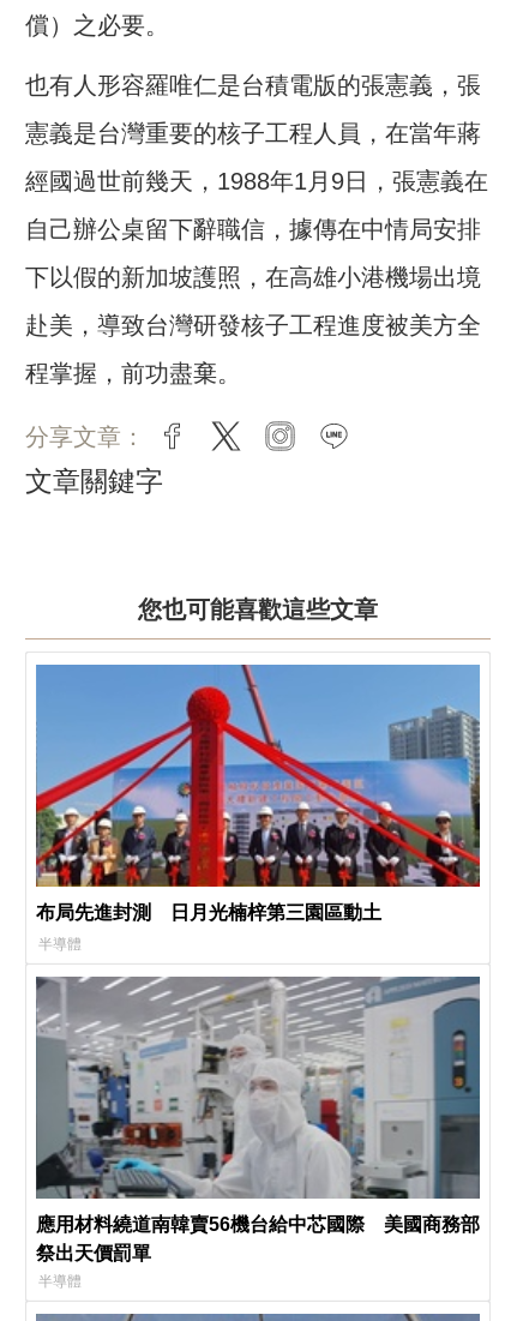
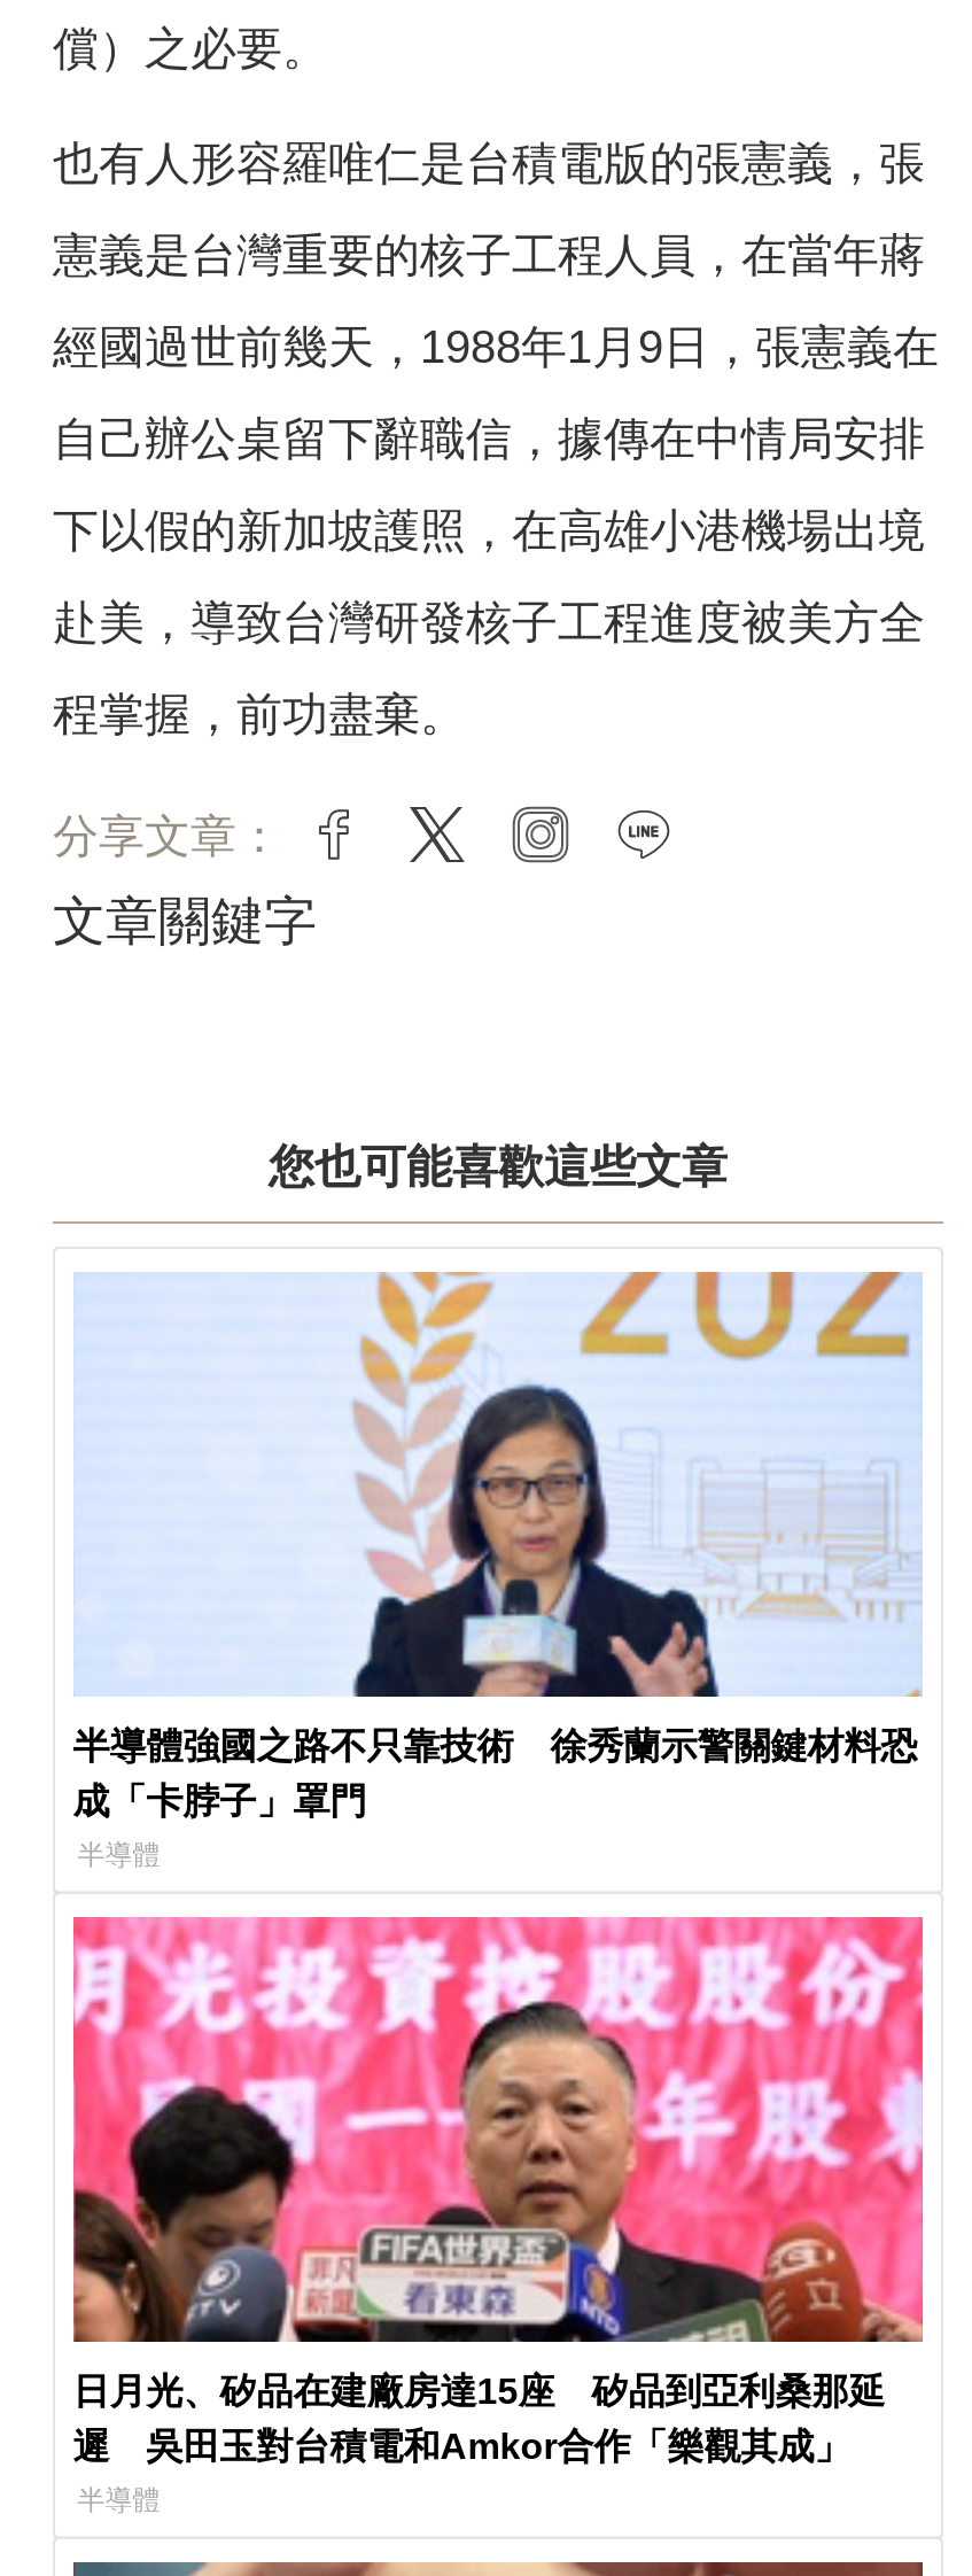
[35,663,481,923] [image] | 布局先進封測 日月光楠梓第三園區動土 -> [73,1272,923,1820] [image] | 半導體強國之路不只靠技術 徐秀蘭示警關鍵材料恐 | 成「卡脖子」罩門
[35,975,481,1264] [image] | 應用材料繞道南韓賣56機台給中芯國際 美國商務部 | 祭出天價罰單 -> [71,1915,925,2466] [image] | 日月光、矽品在建廠房達15座 矽品到亞利桑那延 | 遲 吳田玉對台積電和Amkor合作「樂觀其成」

